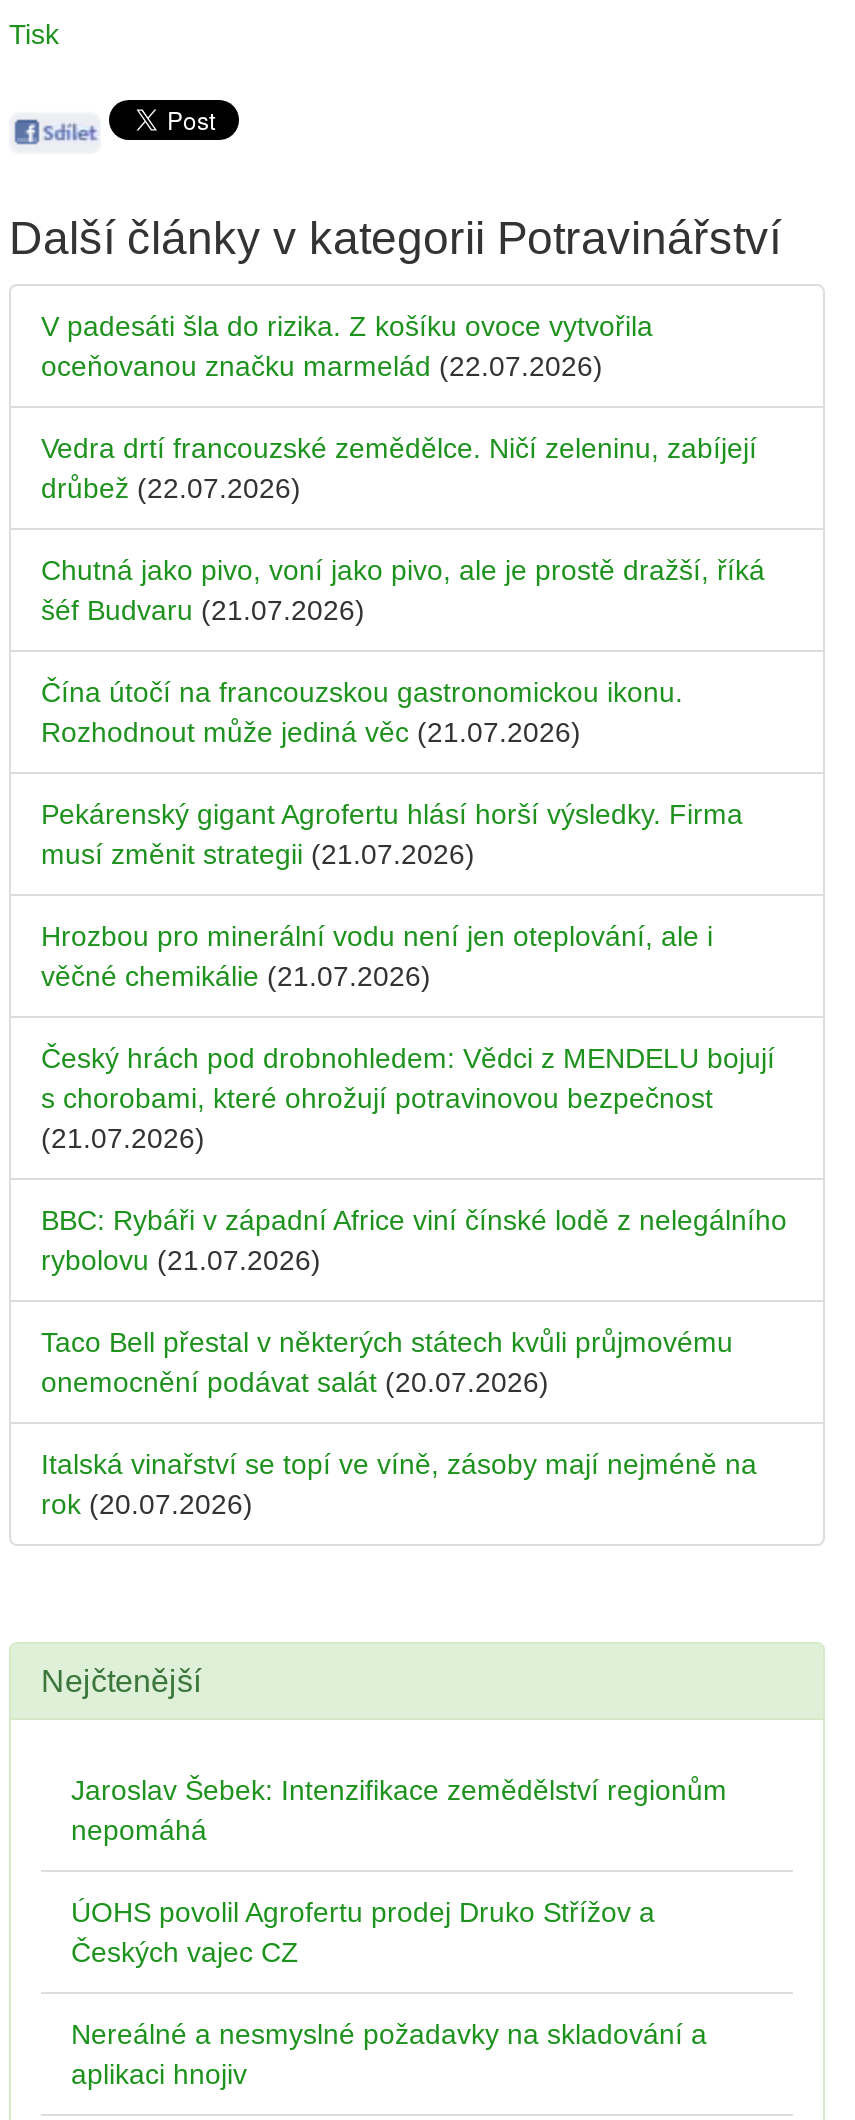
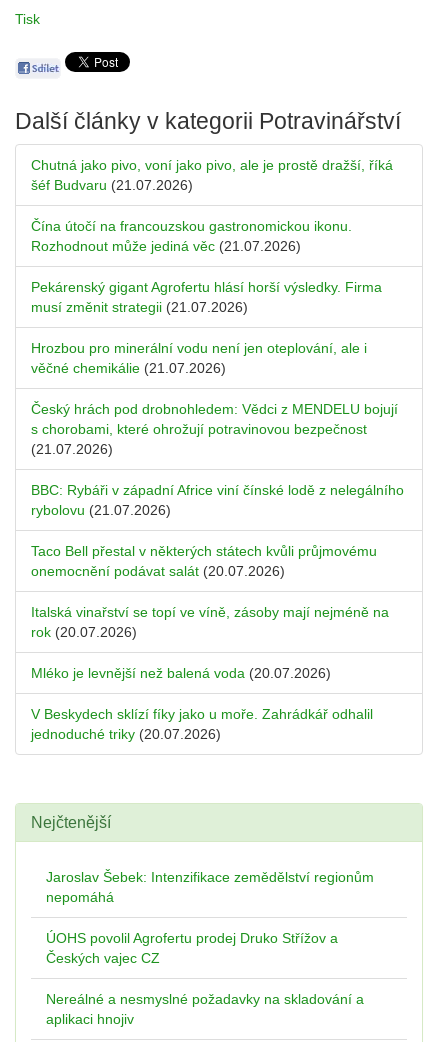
[41,311,757,505] V padesáti šla do rizika. Z košíku ovoce vytvořila | oceňovanou značku marmelád (22.07.2026) | Vedra drtí francouzské zemědělce. Ničí zeleninu, zabíjejí | drůbež (22.07.2026) -> none
moved [41,555,787,1521] -> [31,157,404,640]: Chutná jako pivo, voní jako pivo, ale je prostě dražší, říká | šéf Budvaru (21.07.2026) | Čína útočí na francouzskou gastronomickou ikonu. | ... | Italská vinařství se topí ve víně, zásoby mají nejméně na | rok (20.07.2026)
none -> [31,665,373,742] Mléko je levnější než balená voda (20.07.2026) | V Beskydech sklízí fíky jako u moře. Zahrádkář odhalil | jednoduché triky (20.07.2026)

